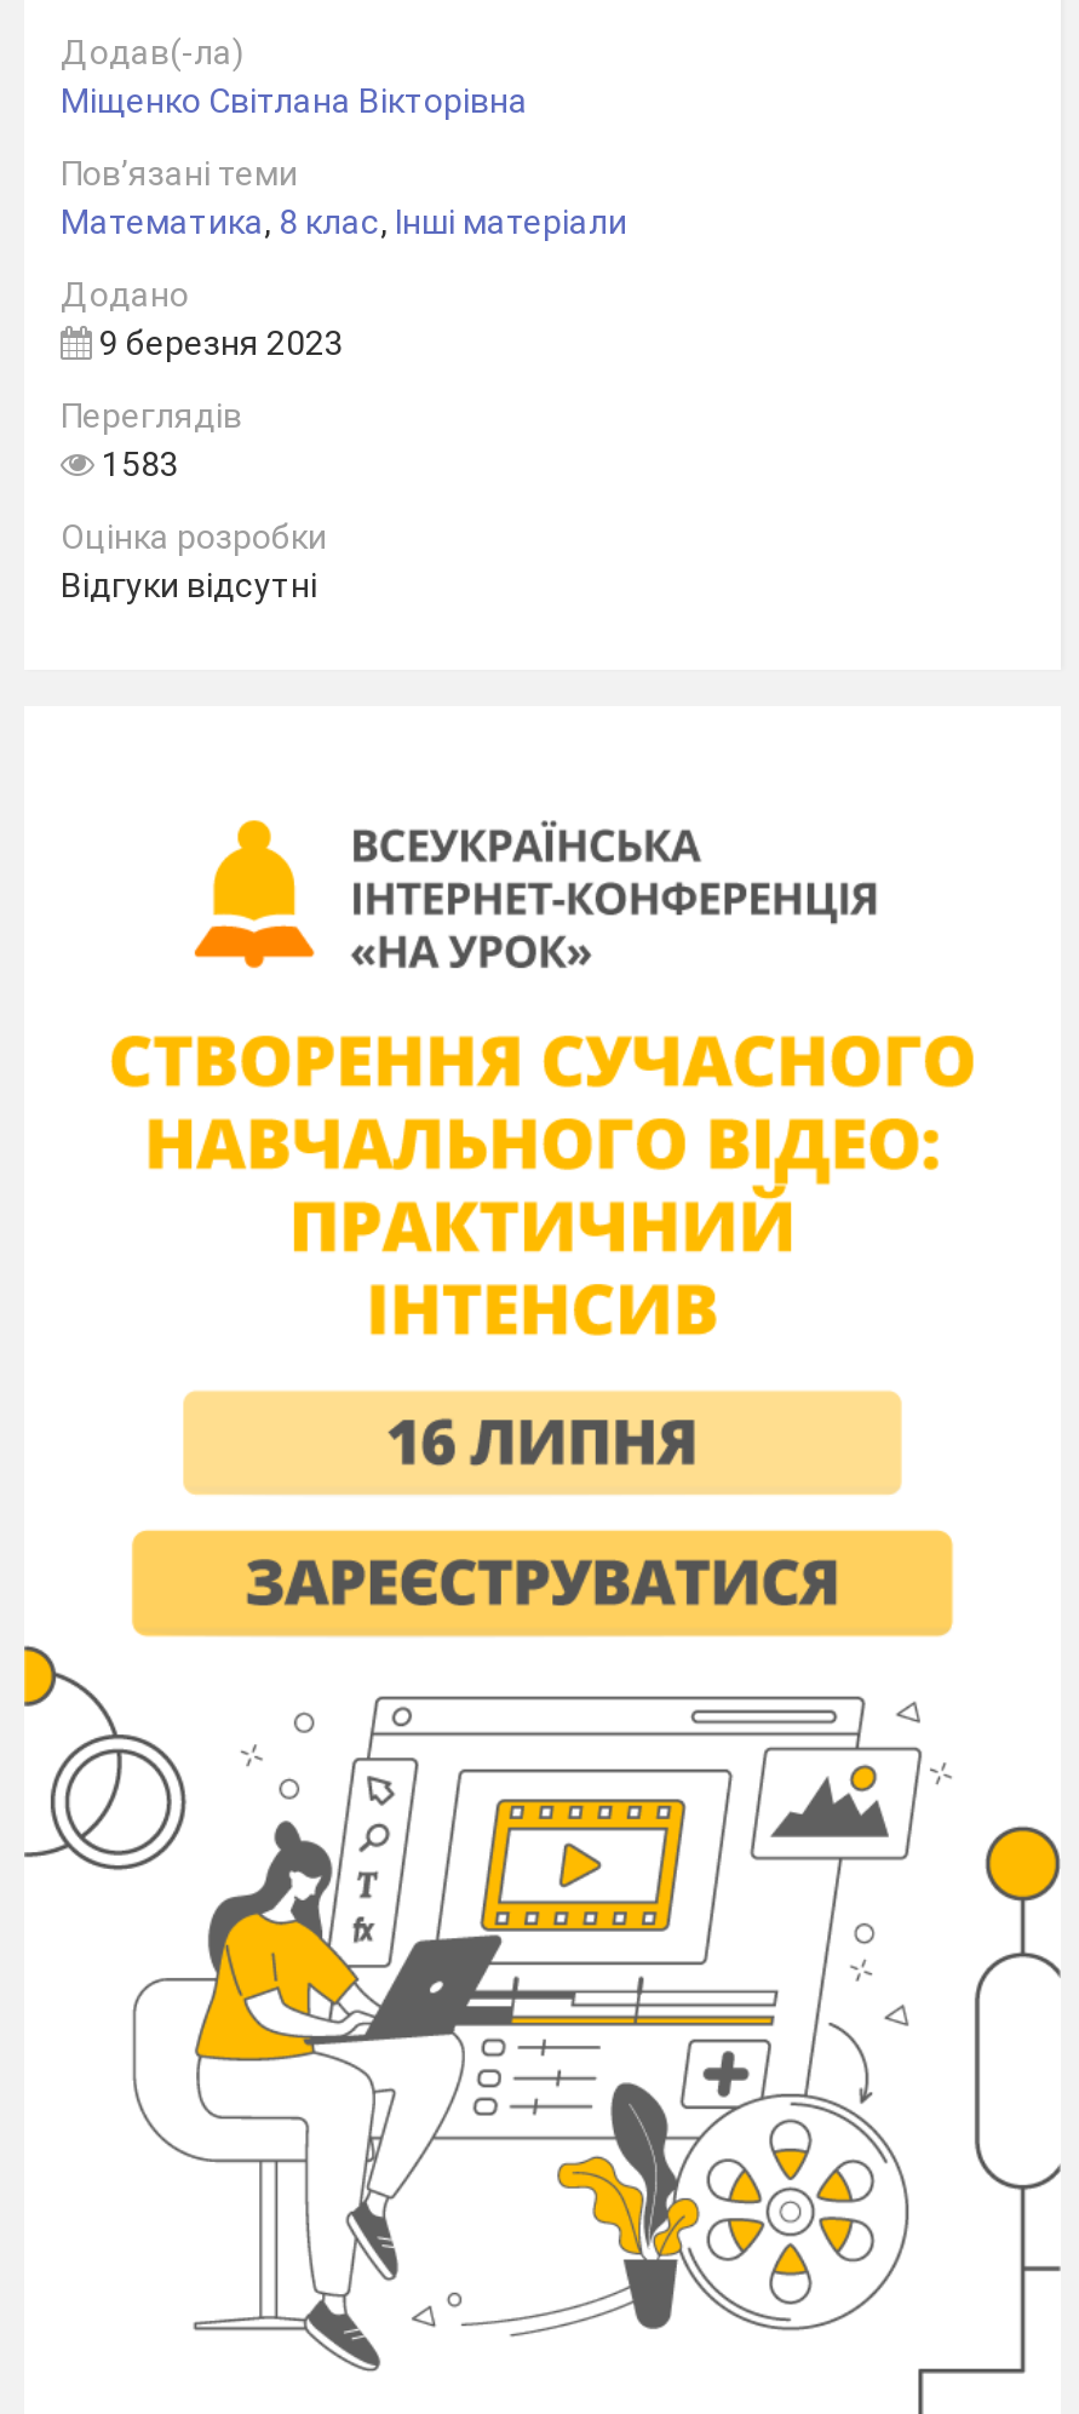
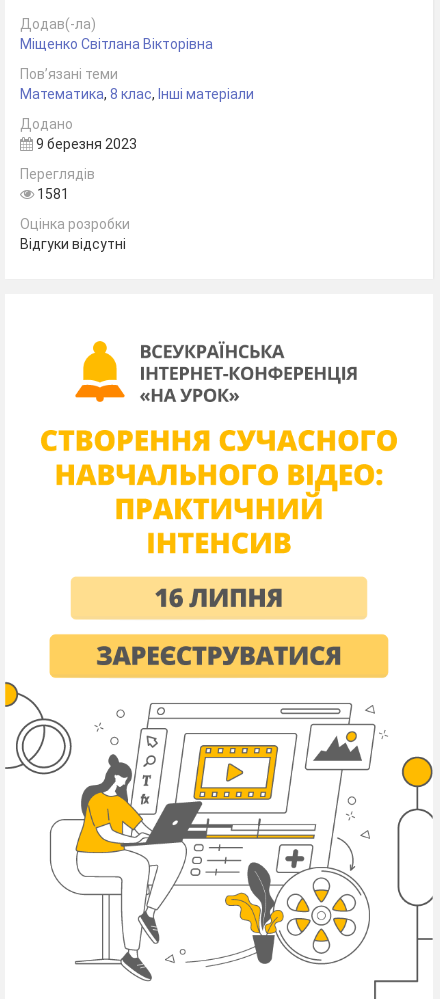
[94,445,179,483] 1583 -> [34,186,69,202] 1581

